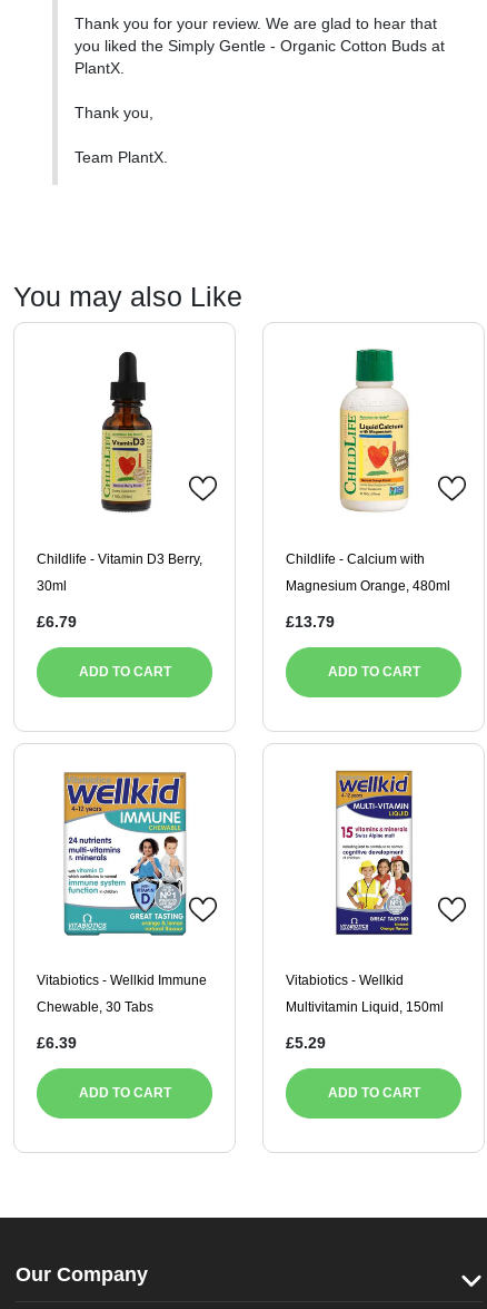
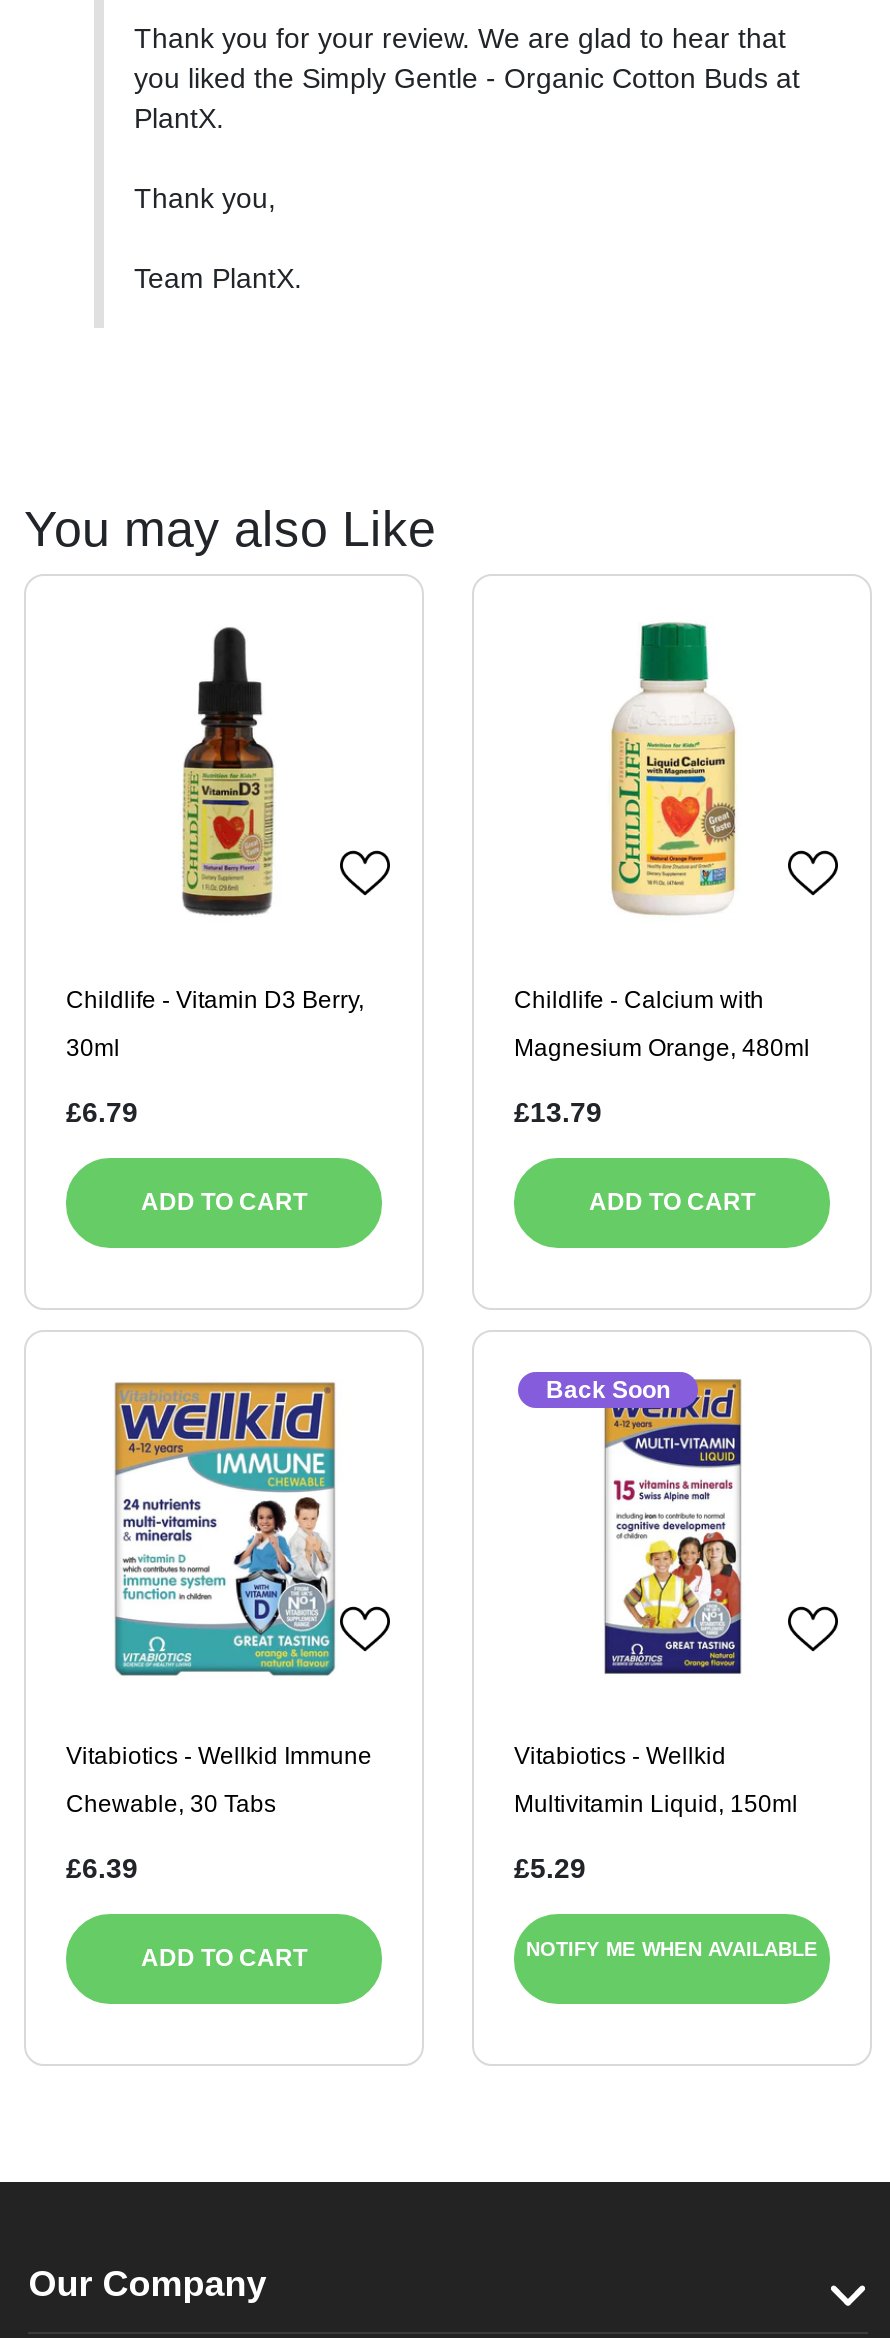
none -> [546,1376,670,1404] Back Soon
[327,1085,420,1101] ADD TO CART -> [526,1938,818,1960] NOTIFY ME WHEN AVAILABLE

